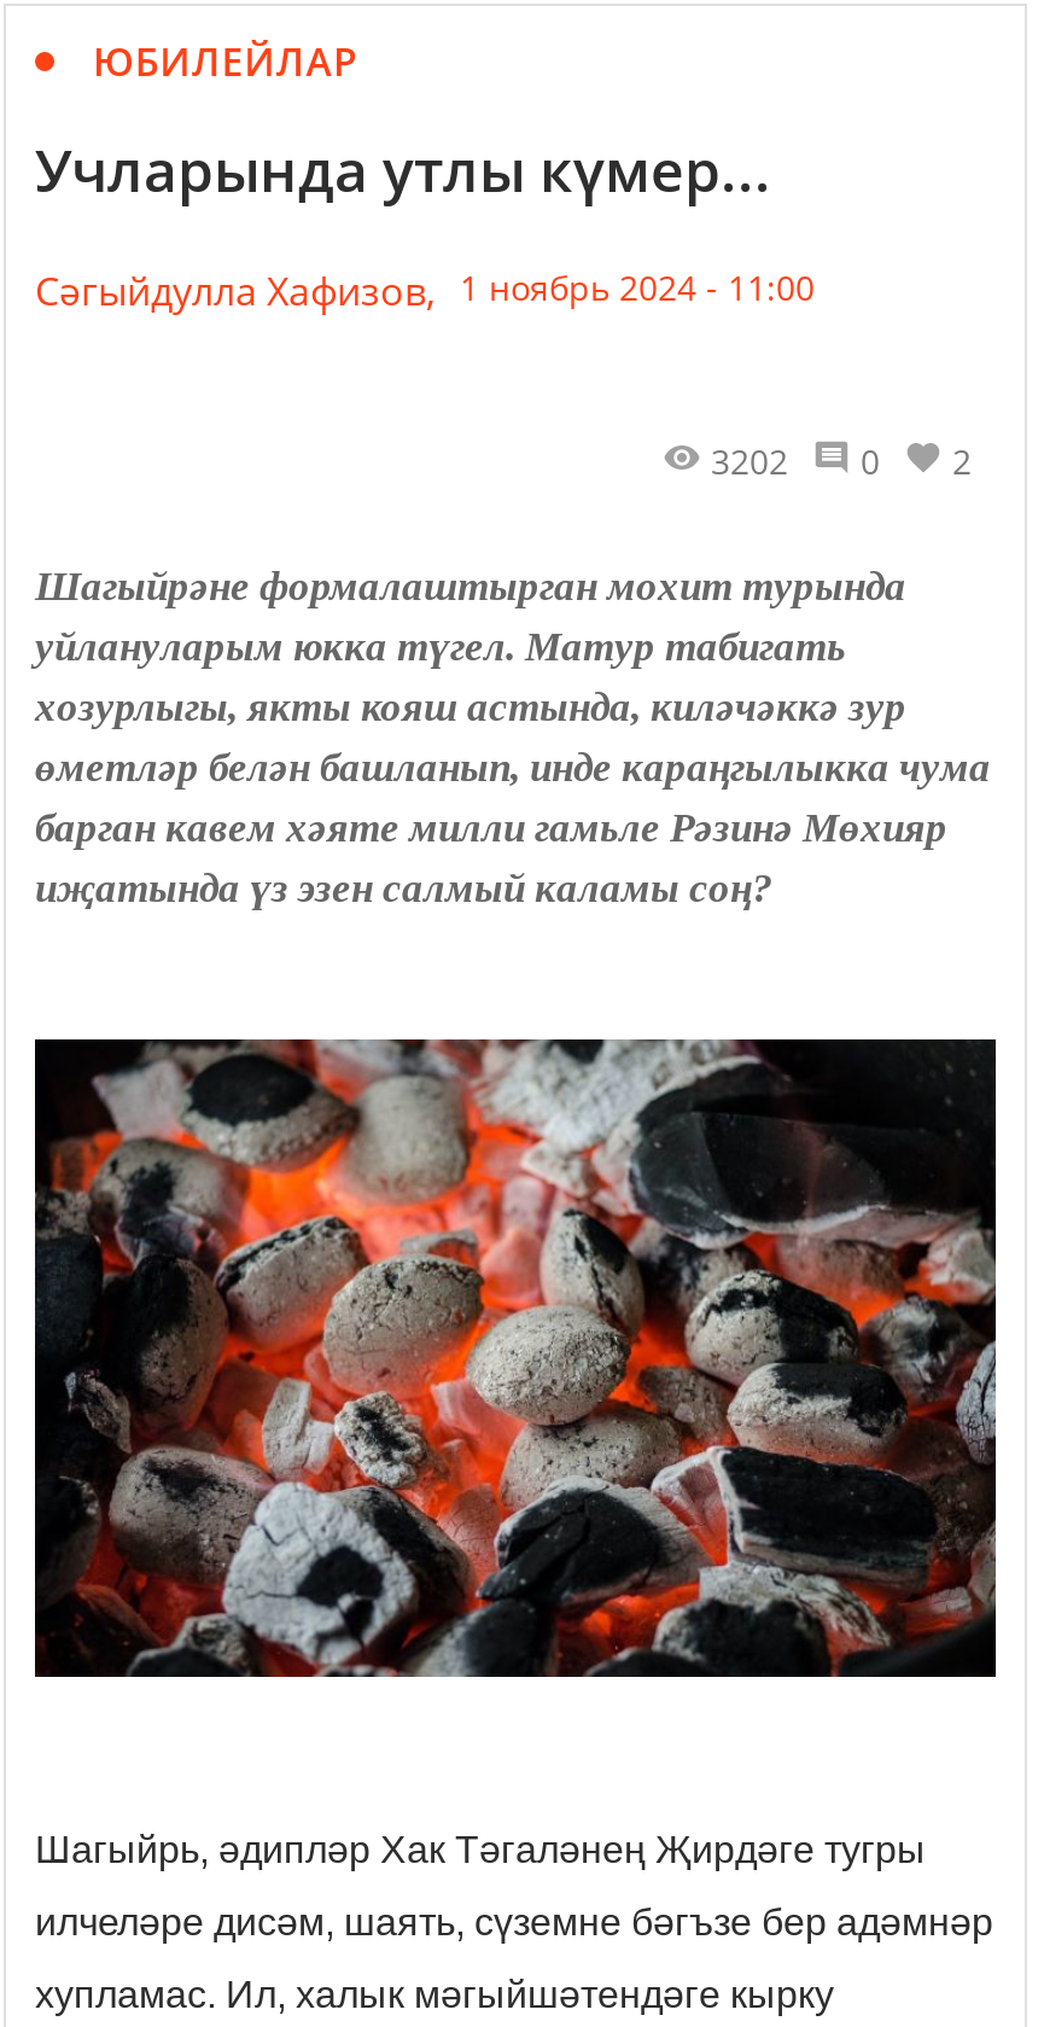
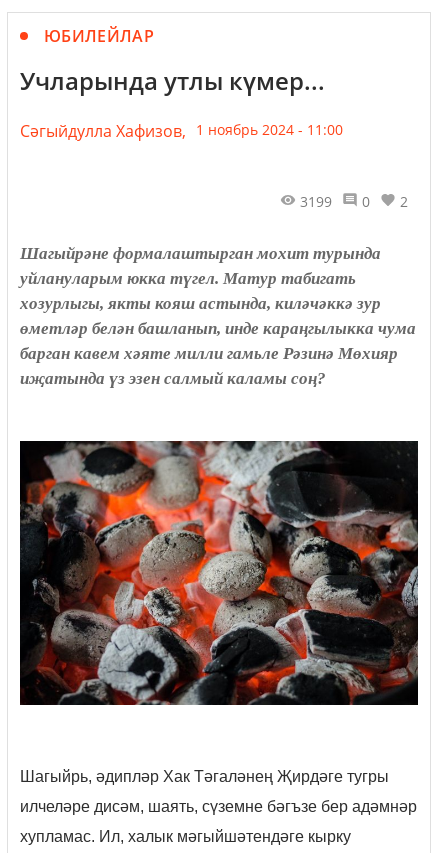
[711,439,972,485] 3202 0 2 -> [300,192,408,211] 3199 0 2

